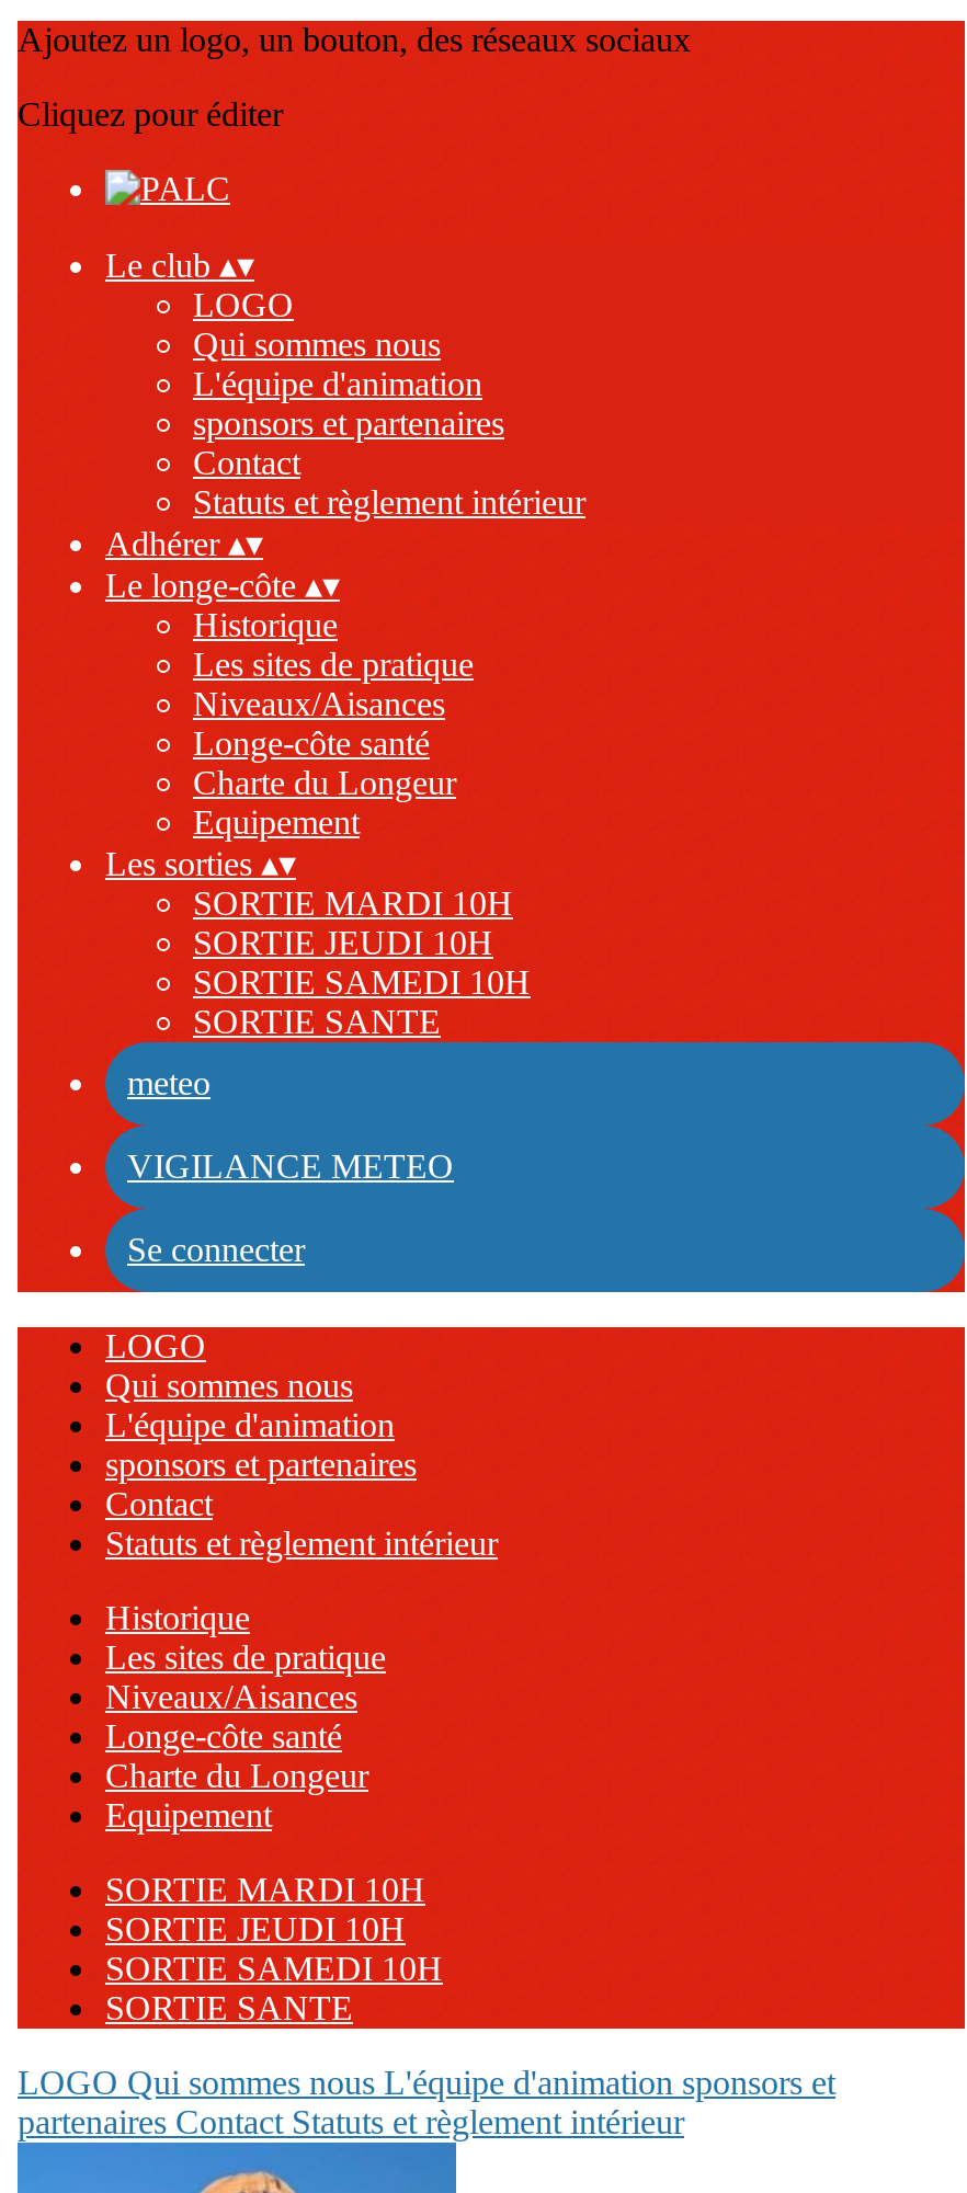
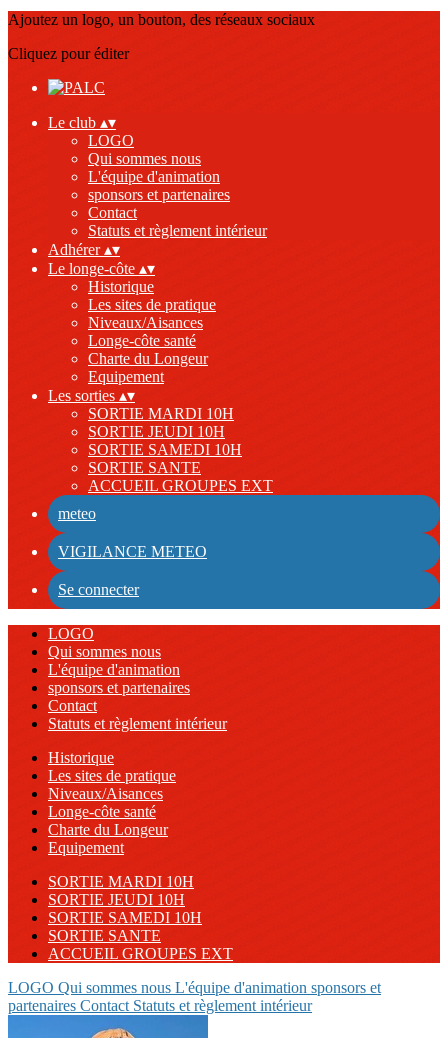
none -> [88,477,273,494] ACCUEIL GROUPES EXT
none -> [48,945,233,962] ACCUEIL GROUPES EXT

